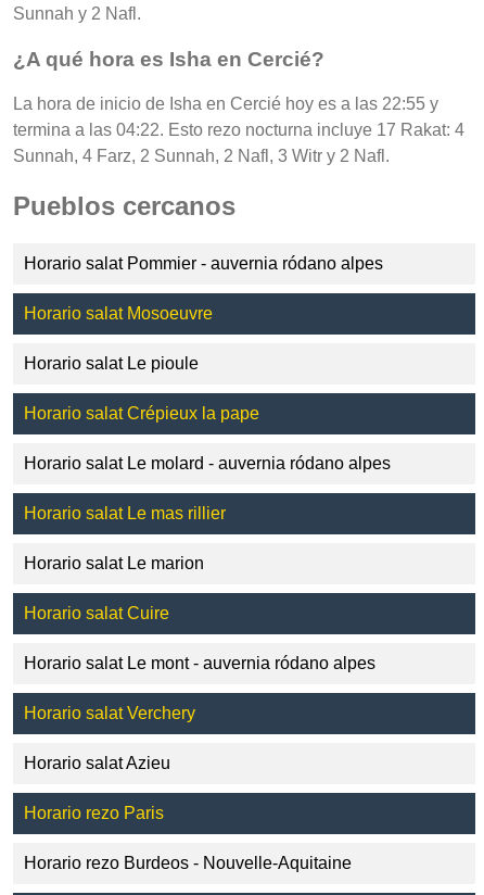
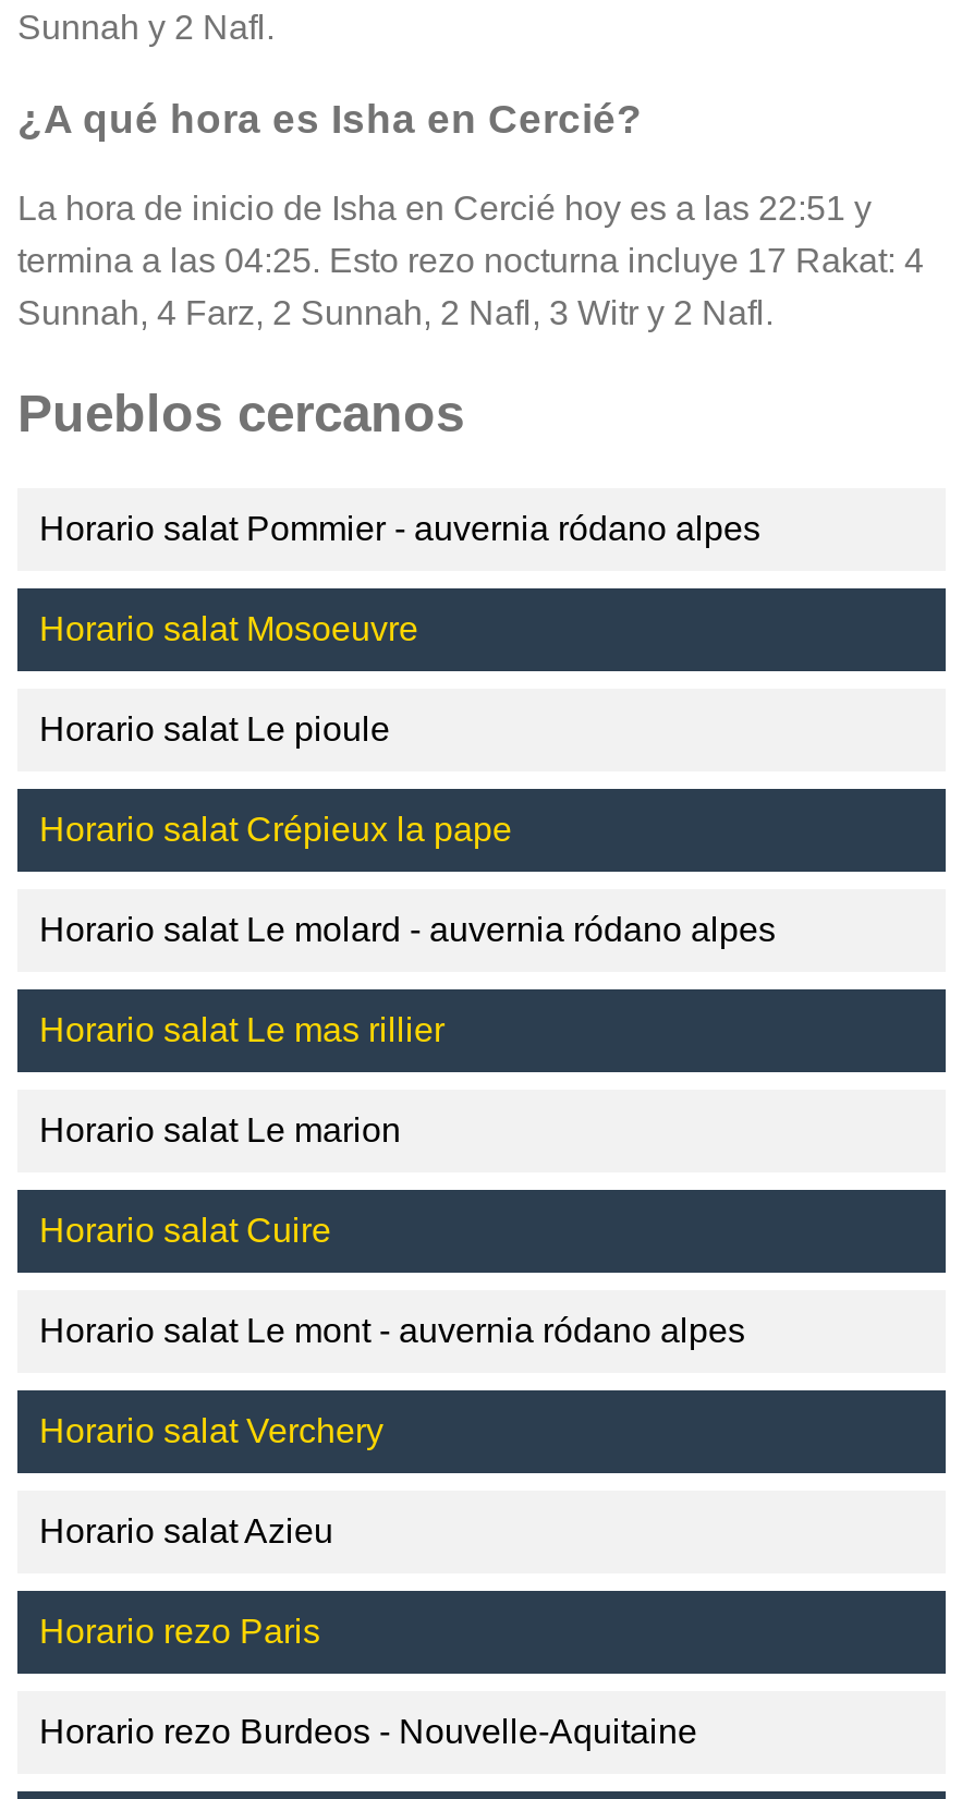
[13,95,438,113] La hora de inicio de Isha en Cercié hoy es a las 22:55 y -> [17,190,872,228] La hora de inicio de Isha en Cercié hoy es a las 22:51 y
[13,121,464,139] termina a las 04:22. Esto rezo nocturna incluye 17 Rakat: 4 -> [17,243,924,280] termina a las 04:25. Esto rezo nocturna incluye 17 Rakat: 4

